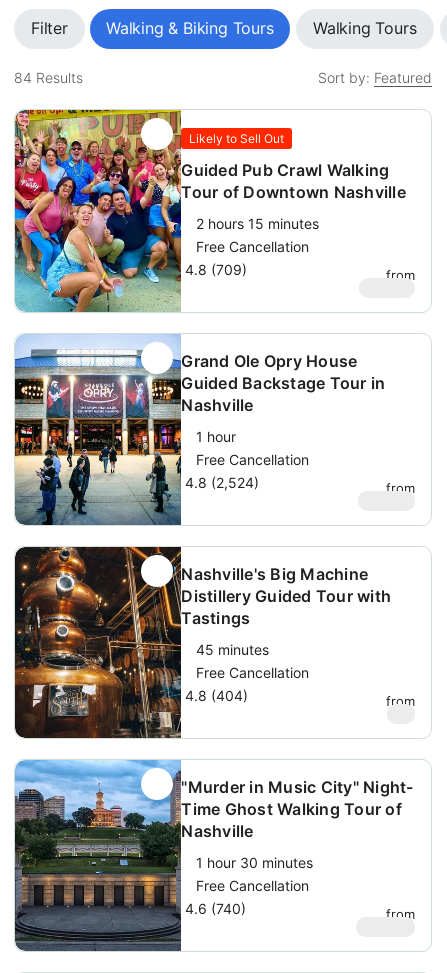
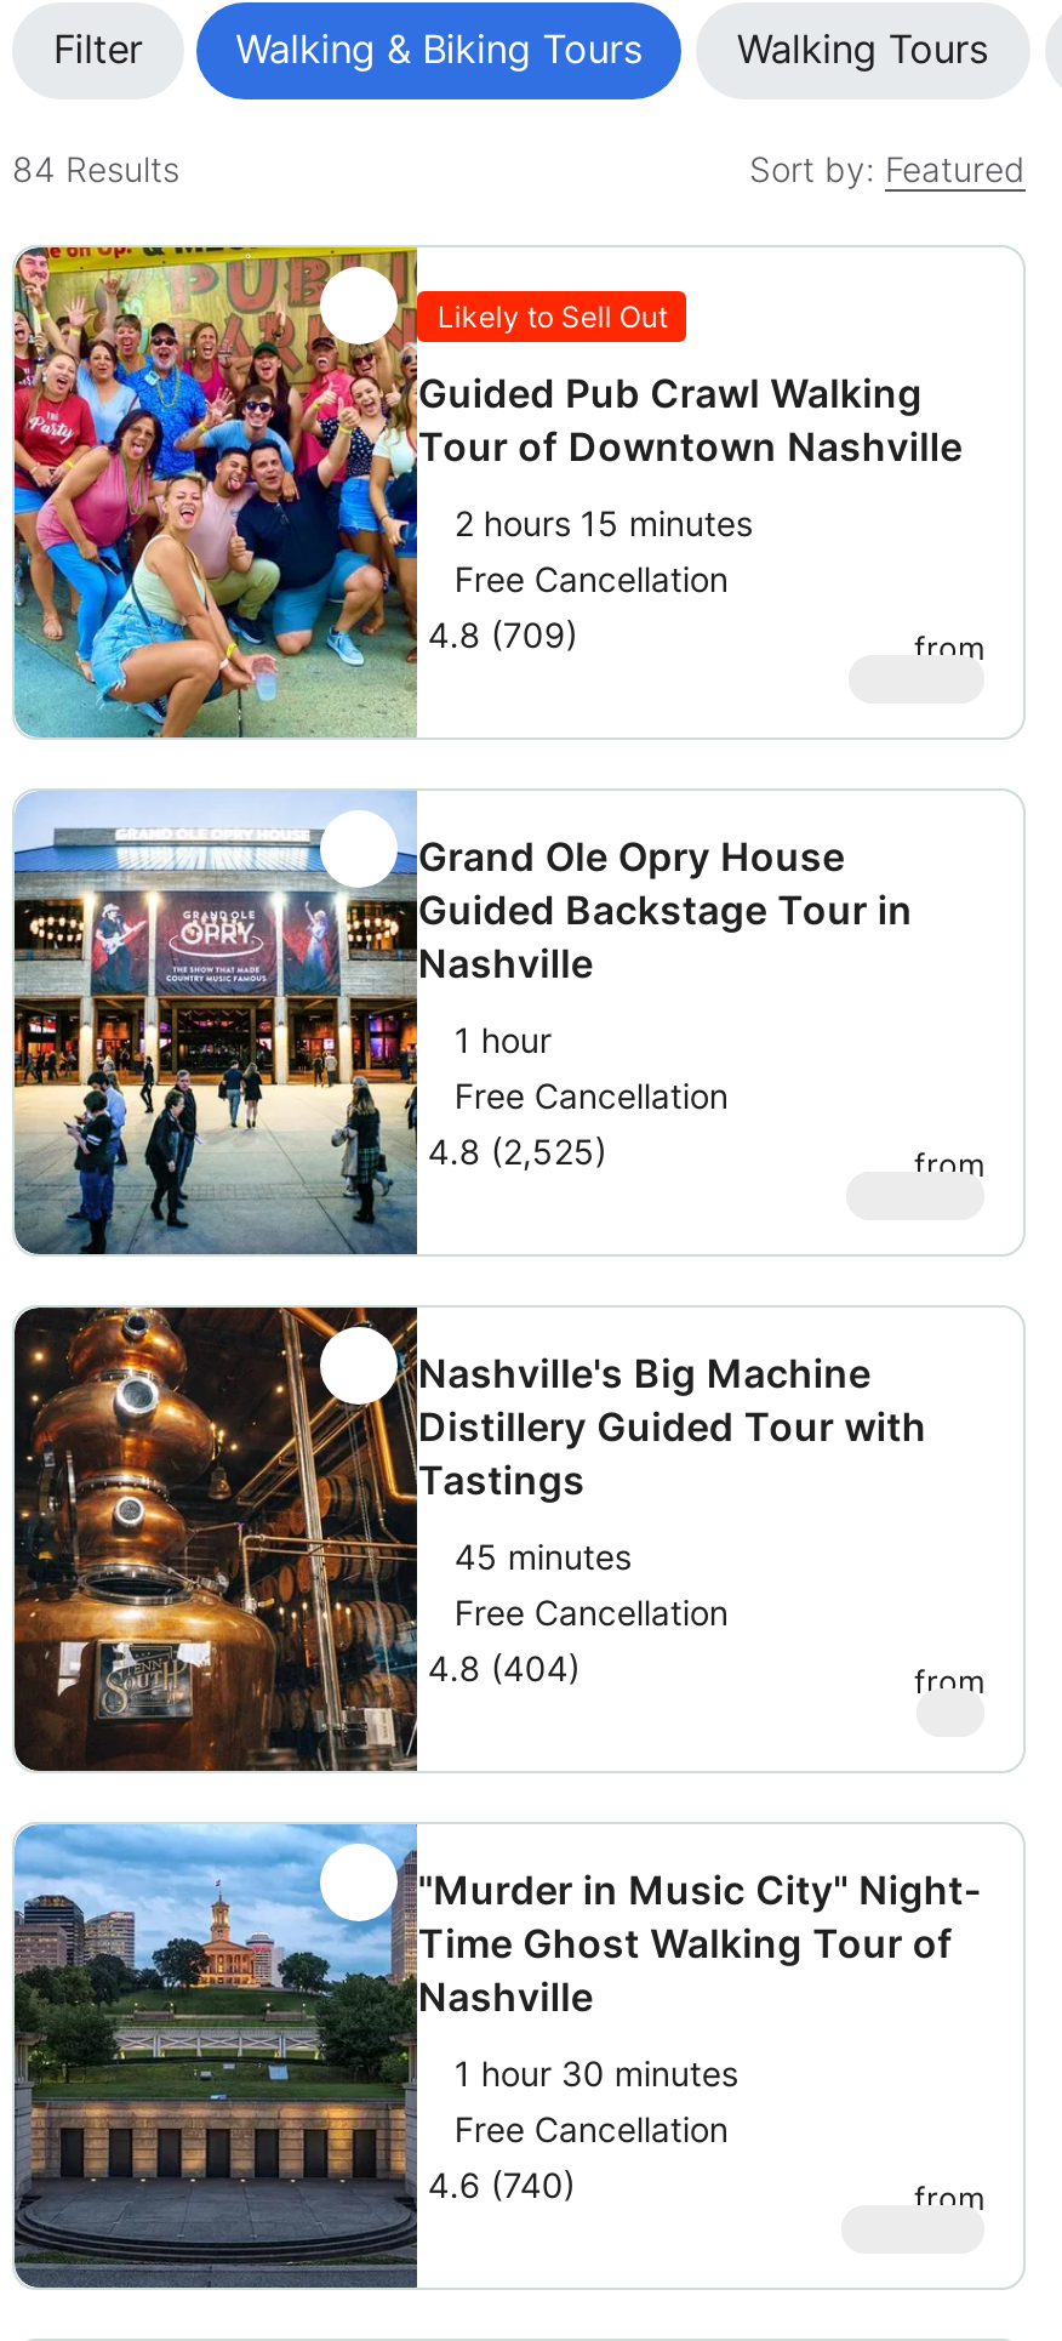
[181,474,259,491] 4.8 (2,524) -> [418,1132,607,1173] 4.8 (2,525)

